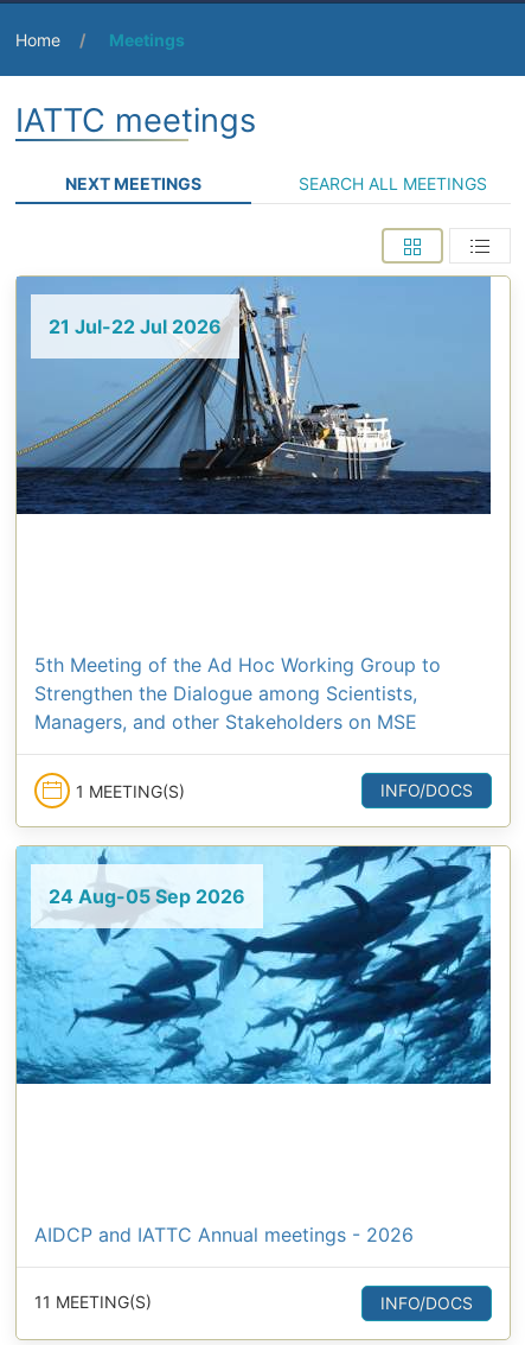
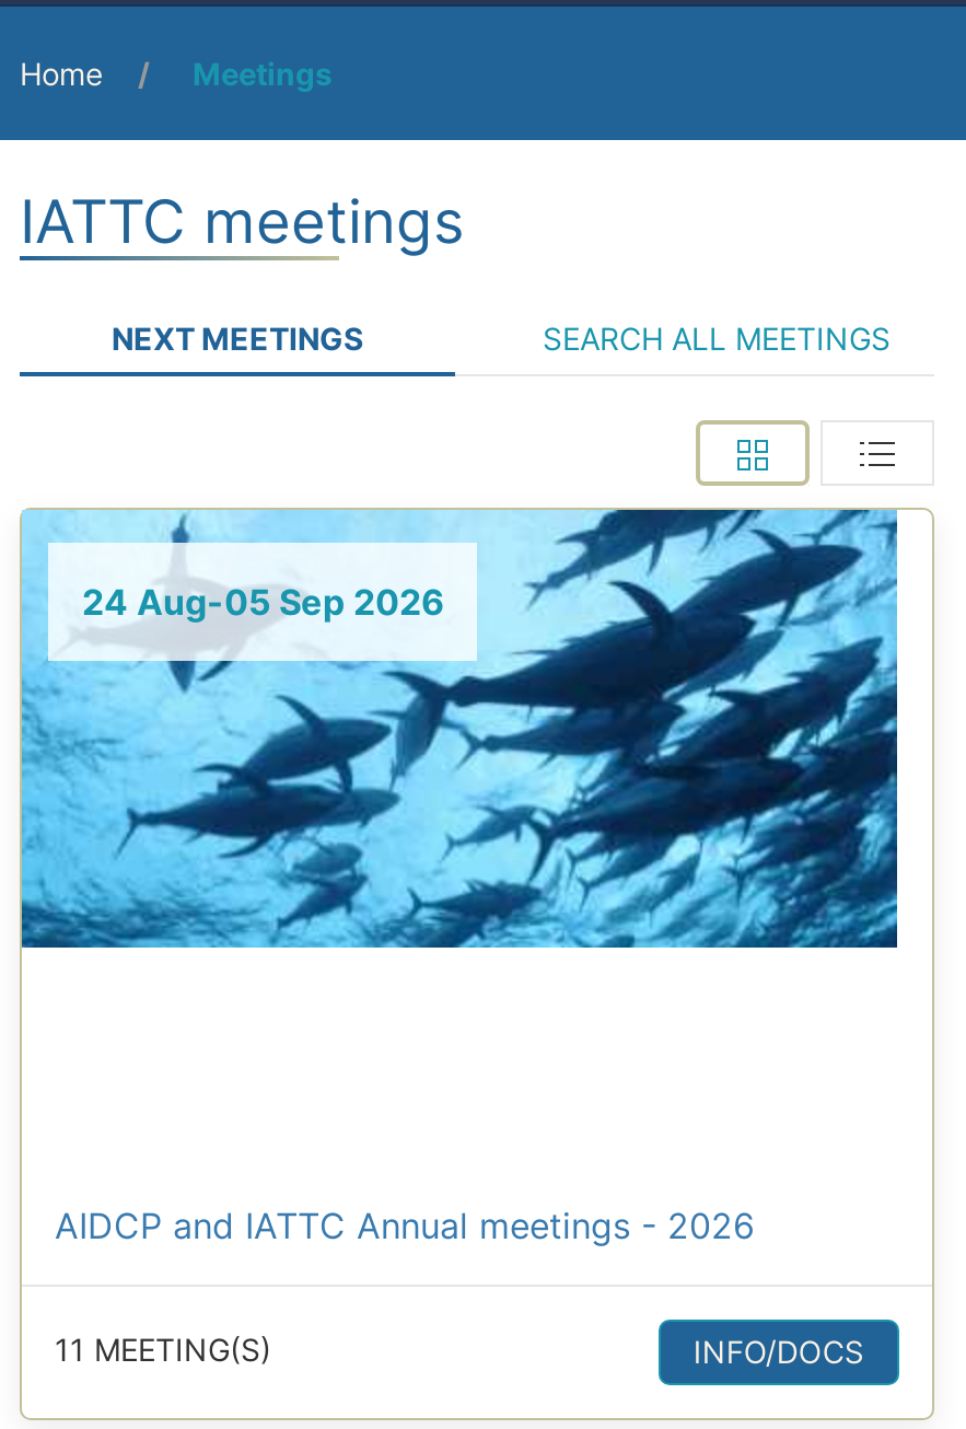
[15,275,492,515] [image] | 21 Jul-22 Jul 2026 -> none
[34,653,473,801] 5th Meeting of the Ad Hoc Working Group to | Strengthen the Dialogue among Scientists, | Managers, and other Stakeholders on MSE | 1 MEETING(S) | INFO/DOCS -> none

